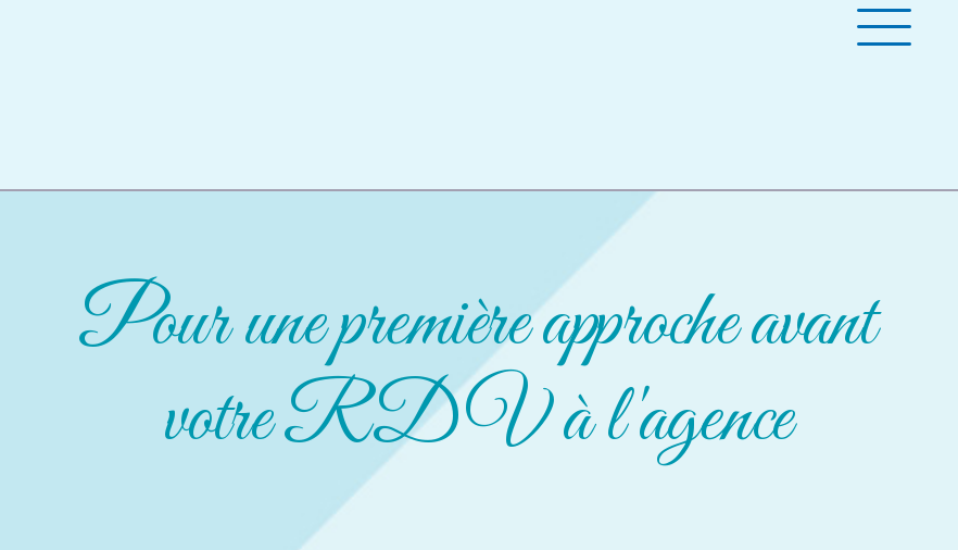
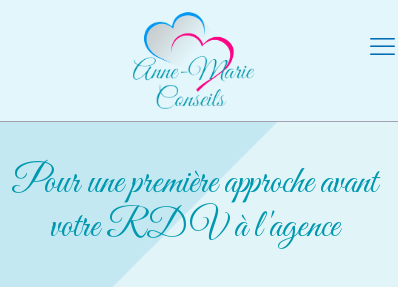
none -> [132,11,254,110] [image]

